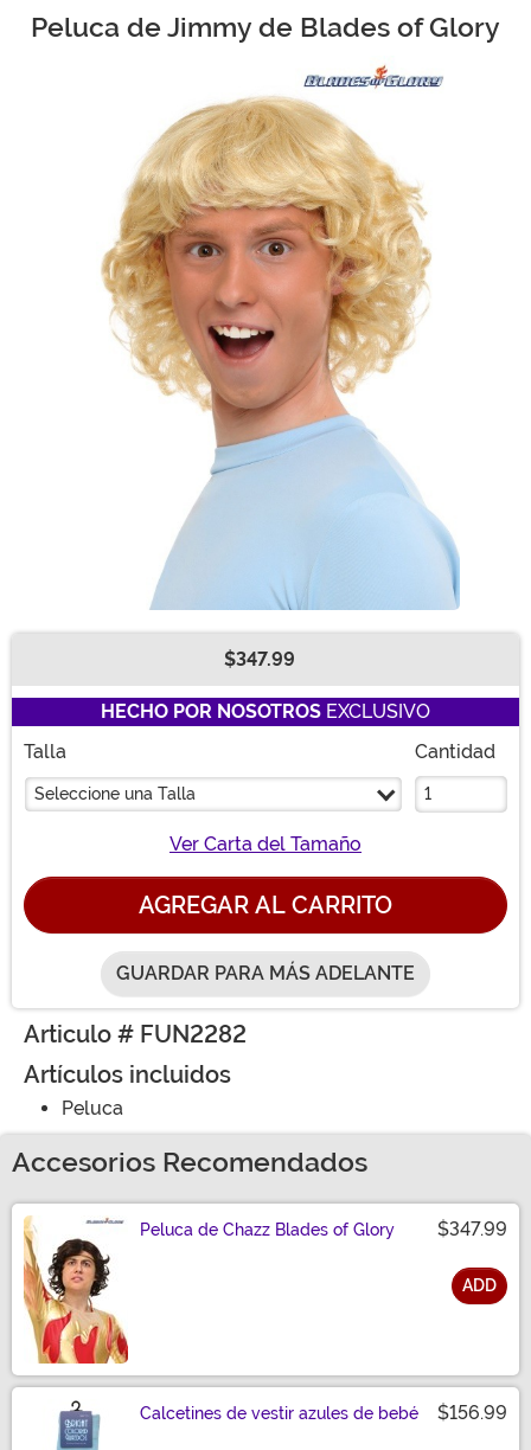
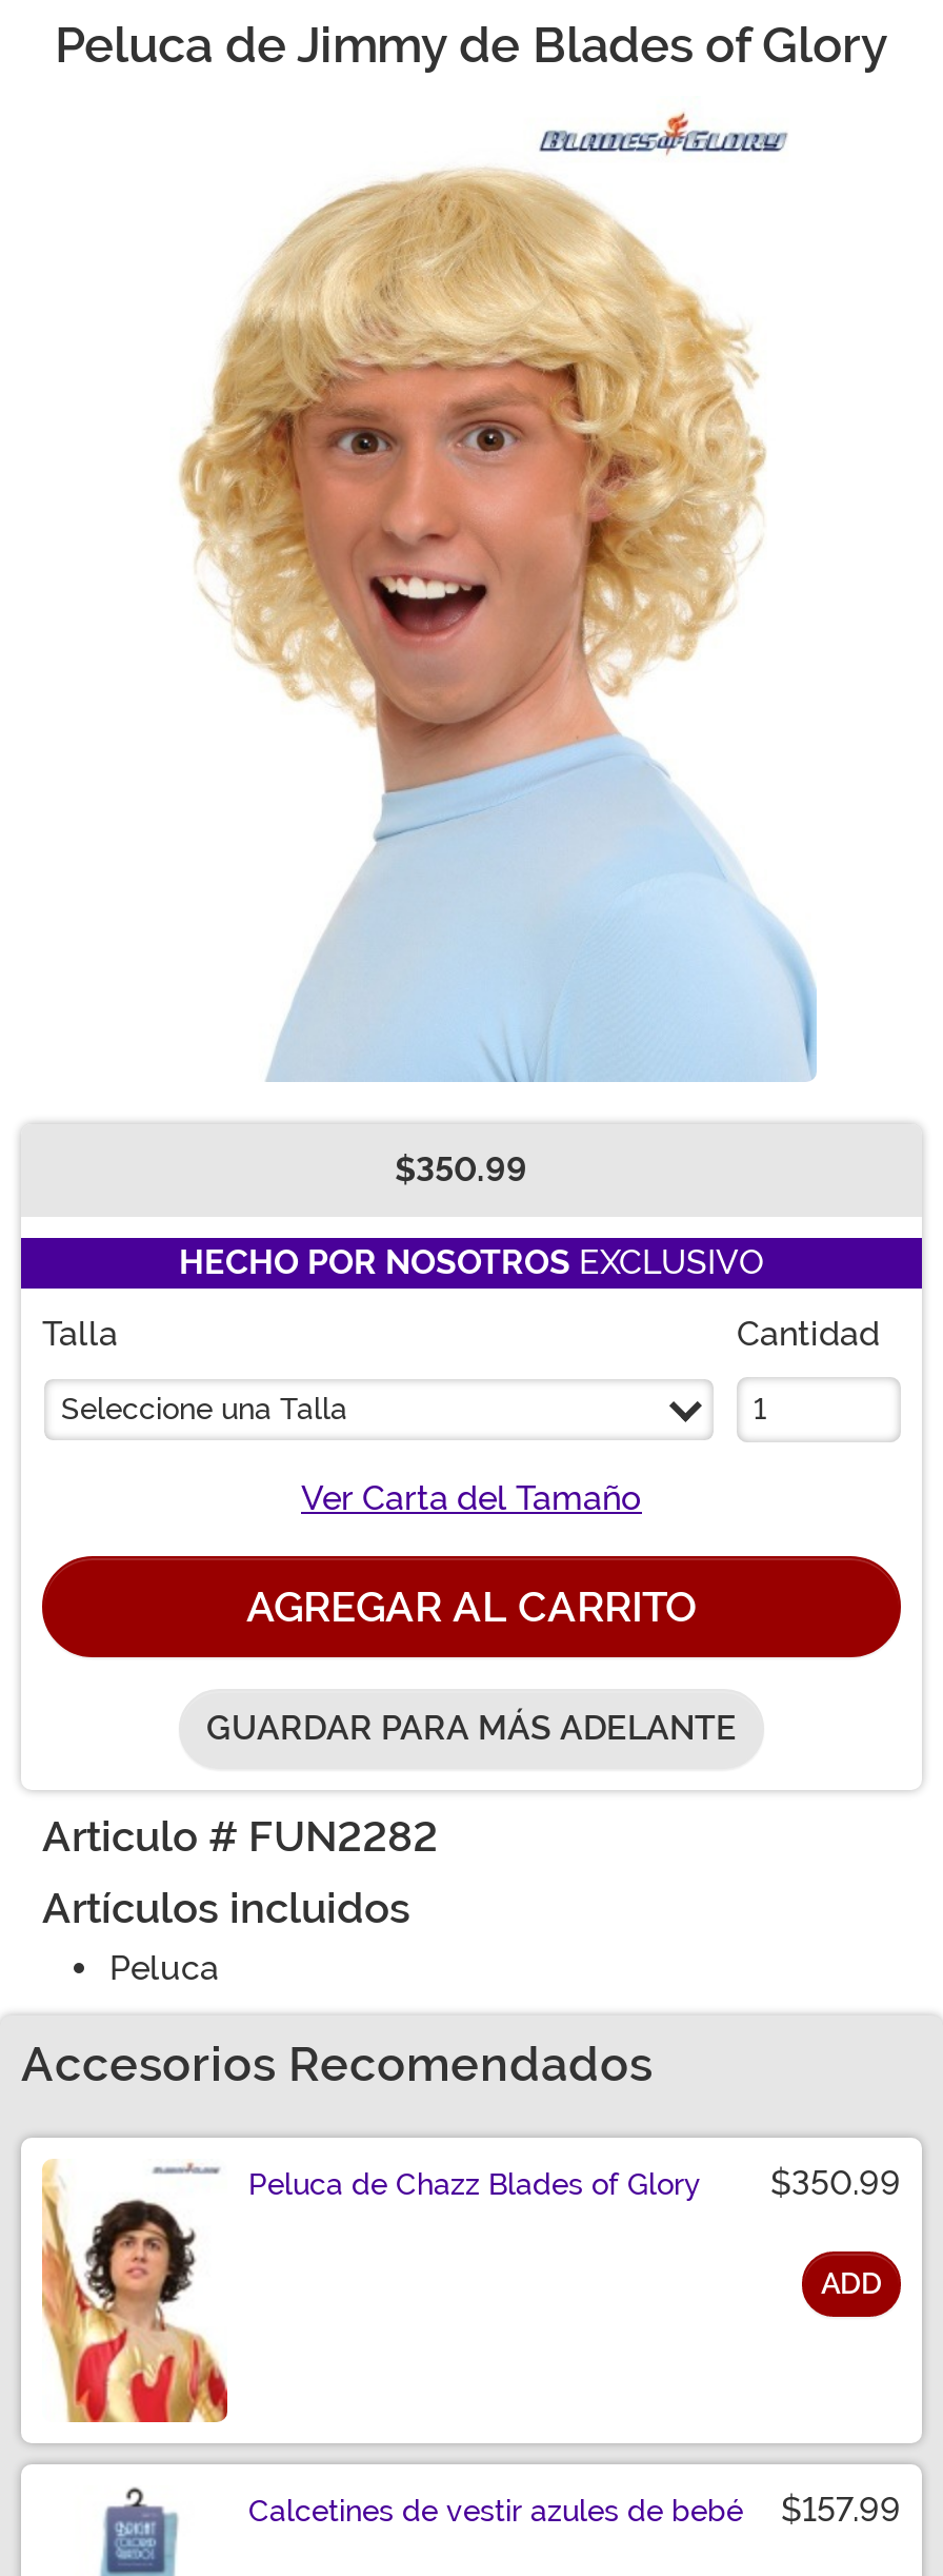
[224,648,295,671] $347.99 -> [395,1150,527,1190] $350.99
[437,1218,507,1241] $347.99 -> [770,2164,901,2204] $350.99
[140,1402,507,1424] Calcetines de vestir azules de bebé $156.99 -> [248,2490,901,2530] Calcetines de vestir azules de bebé $157.99

